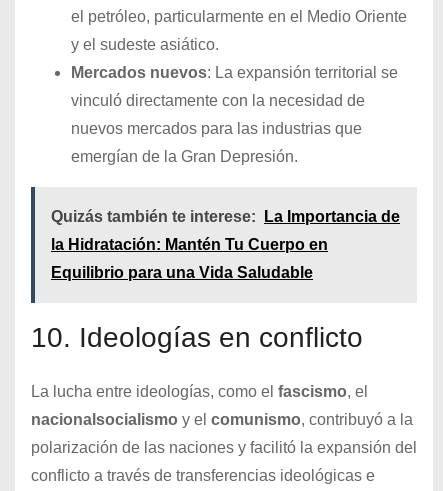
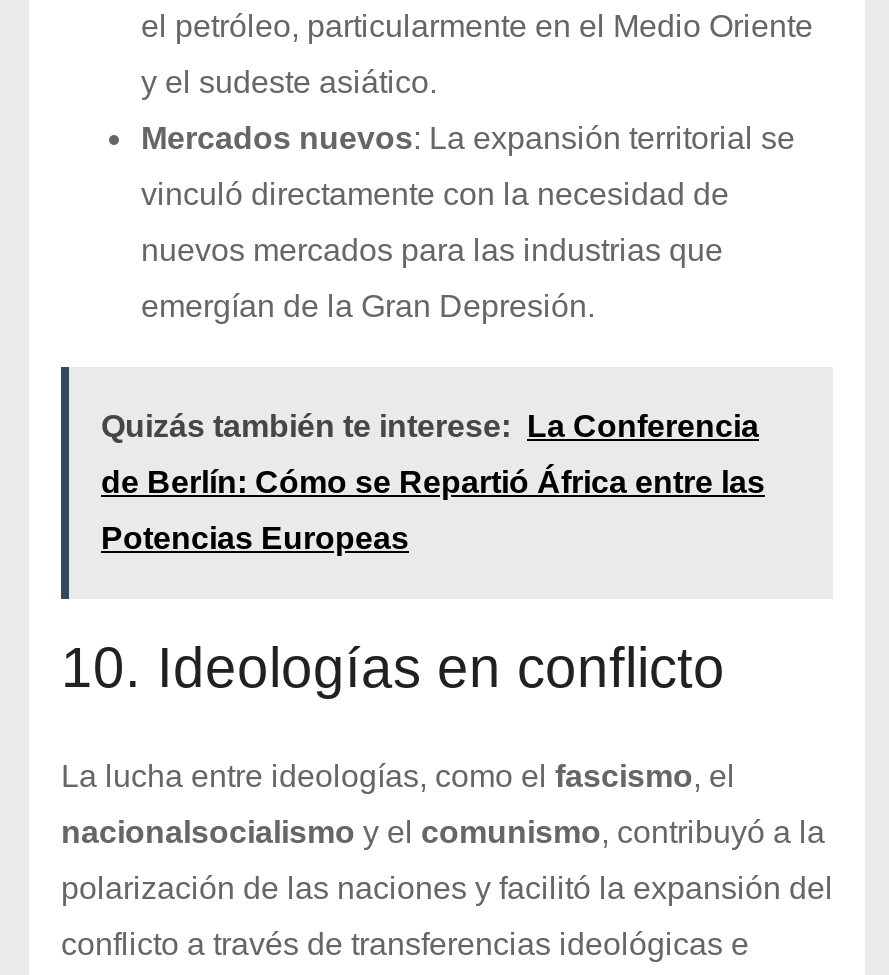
[51,208,400,225] Quizás también te interese: La Importancia de -> [101,409,759,443] Quizás también te interese: La Conferencia
[51,236,328,253] la Hidratación: Mantén Tu Cuerpo en -> [101,465,765,499] de Berlín: Cómo se Repartió África entre las
[51,264,313,281] Equilibrio para una Vida Saludable -> [101,521,409,555] Potencias Europeas

